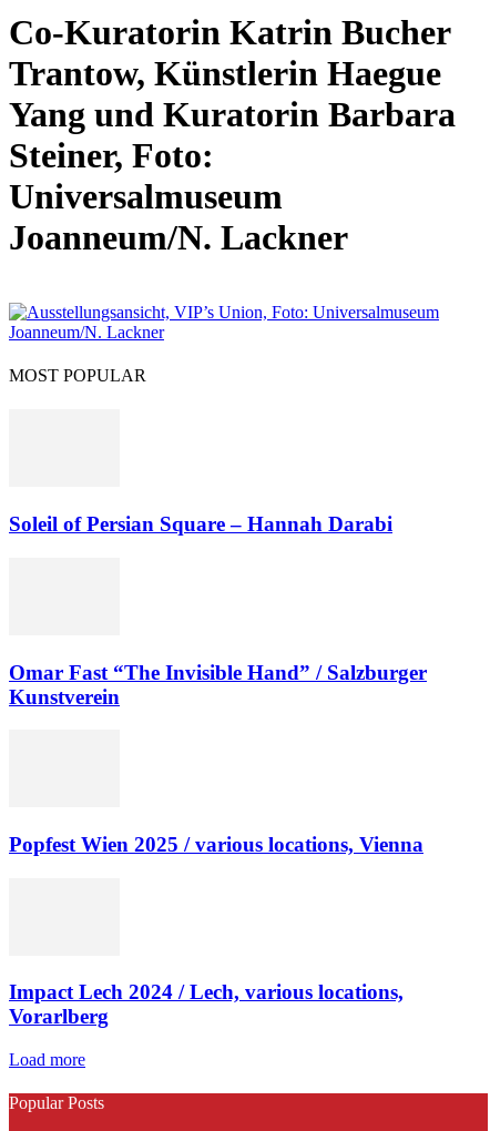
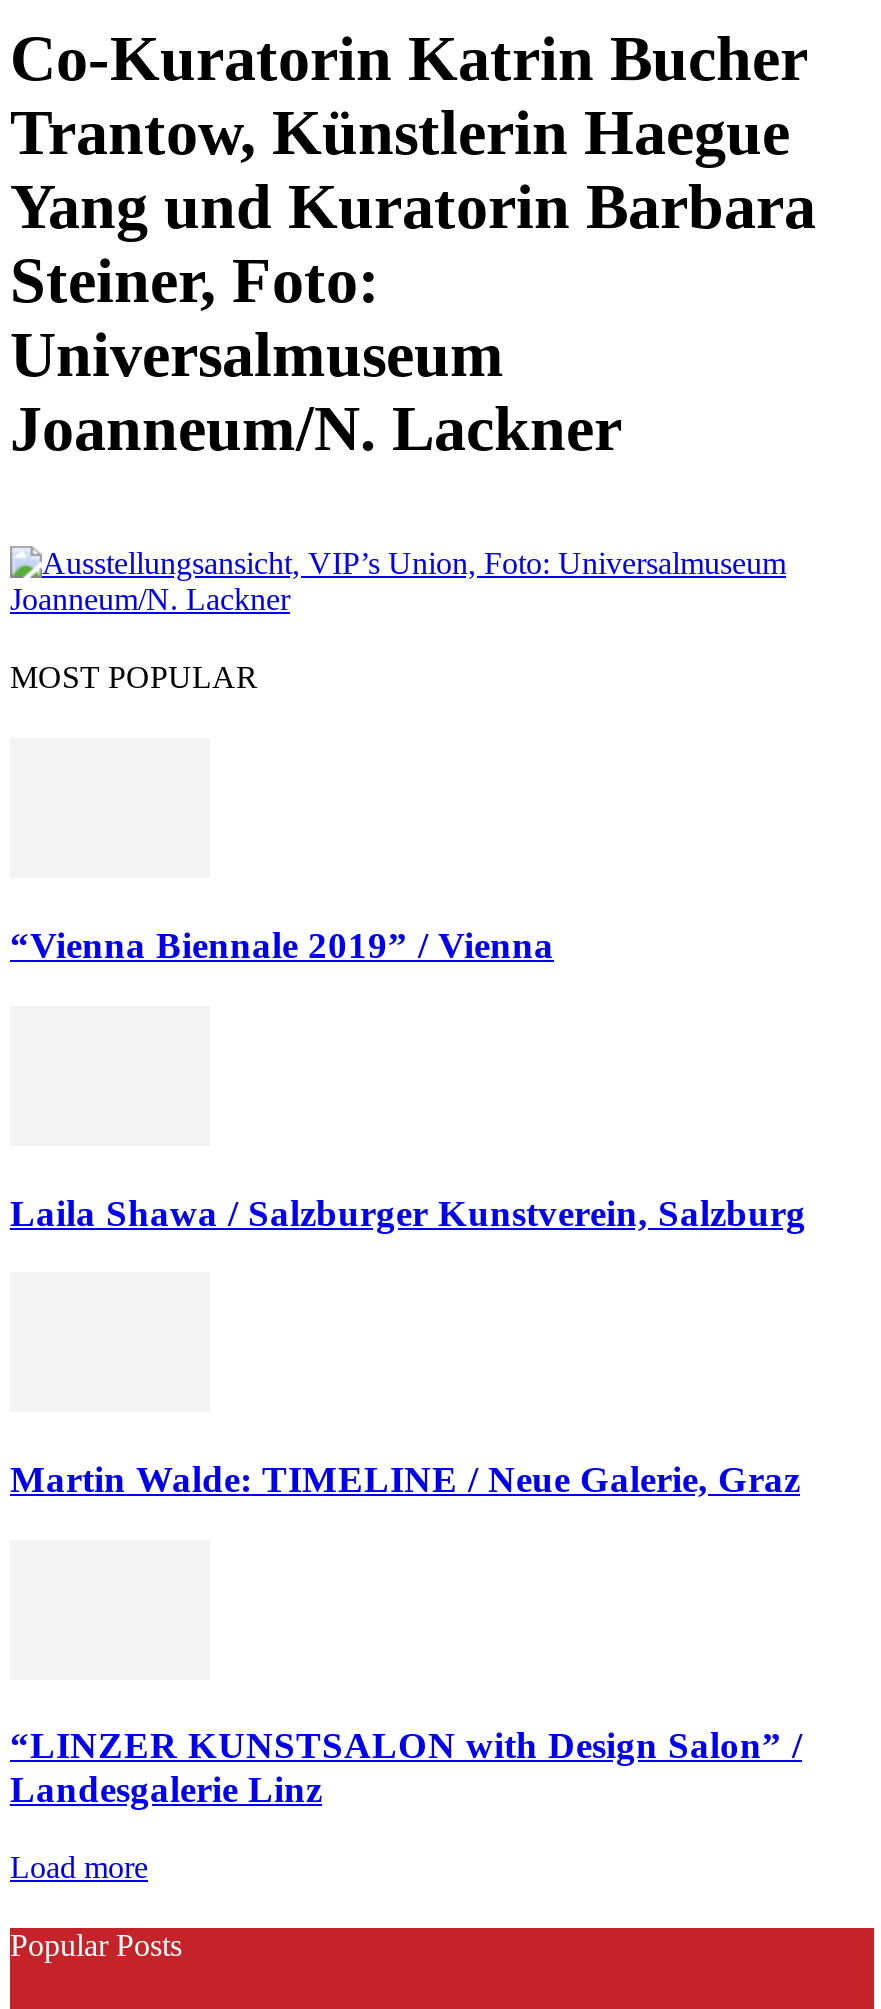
[9,512,392,536] Soleil of Persian Square – Hannah Darabi -> [10,924,554,966] “Vienna Biennale 2019” / Vienna
[9,660,427,708] Omar Fast “The Invisible Hand” / Salzburger | Kunstverein -> [10,1191,806,1233] Laila Shawa / Salzburger Kunstverein, Salzburg
[9,833,423,856] Popfest Wien 2025 / various locations, Vienna -> [10,1458,800,1500] Martin Walde: TIMELINE / Neue Galerie, Graz
[9,981,404,1028] Impact Lech 2024 / Lech, various locations, | Vorarlberg -> [10,1725,802,1811] “LINZER KUNSTSALON with Design Salon” / | Landesgalerie Linz

